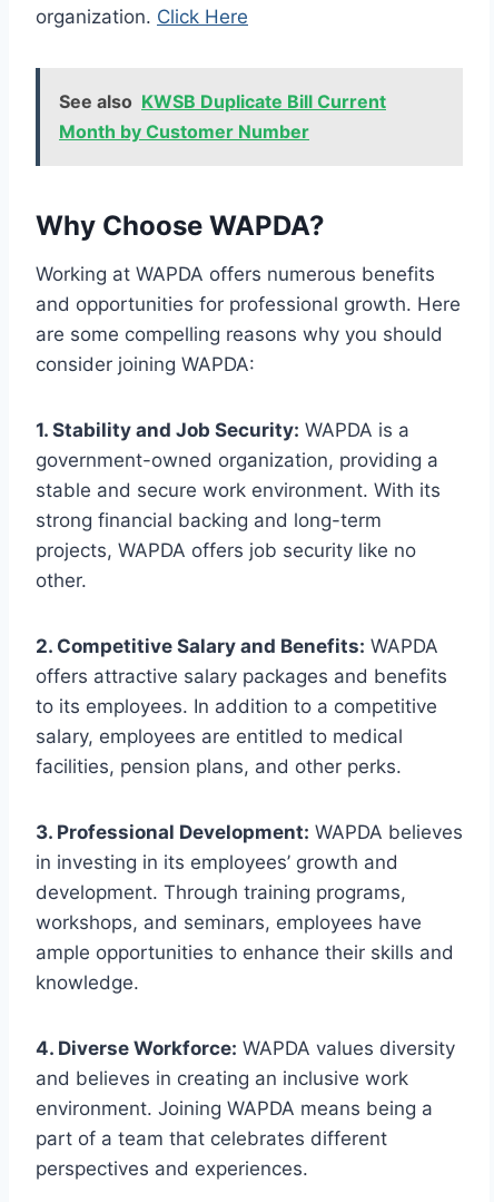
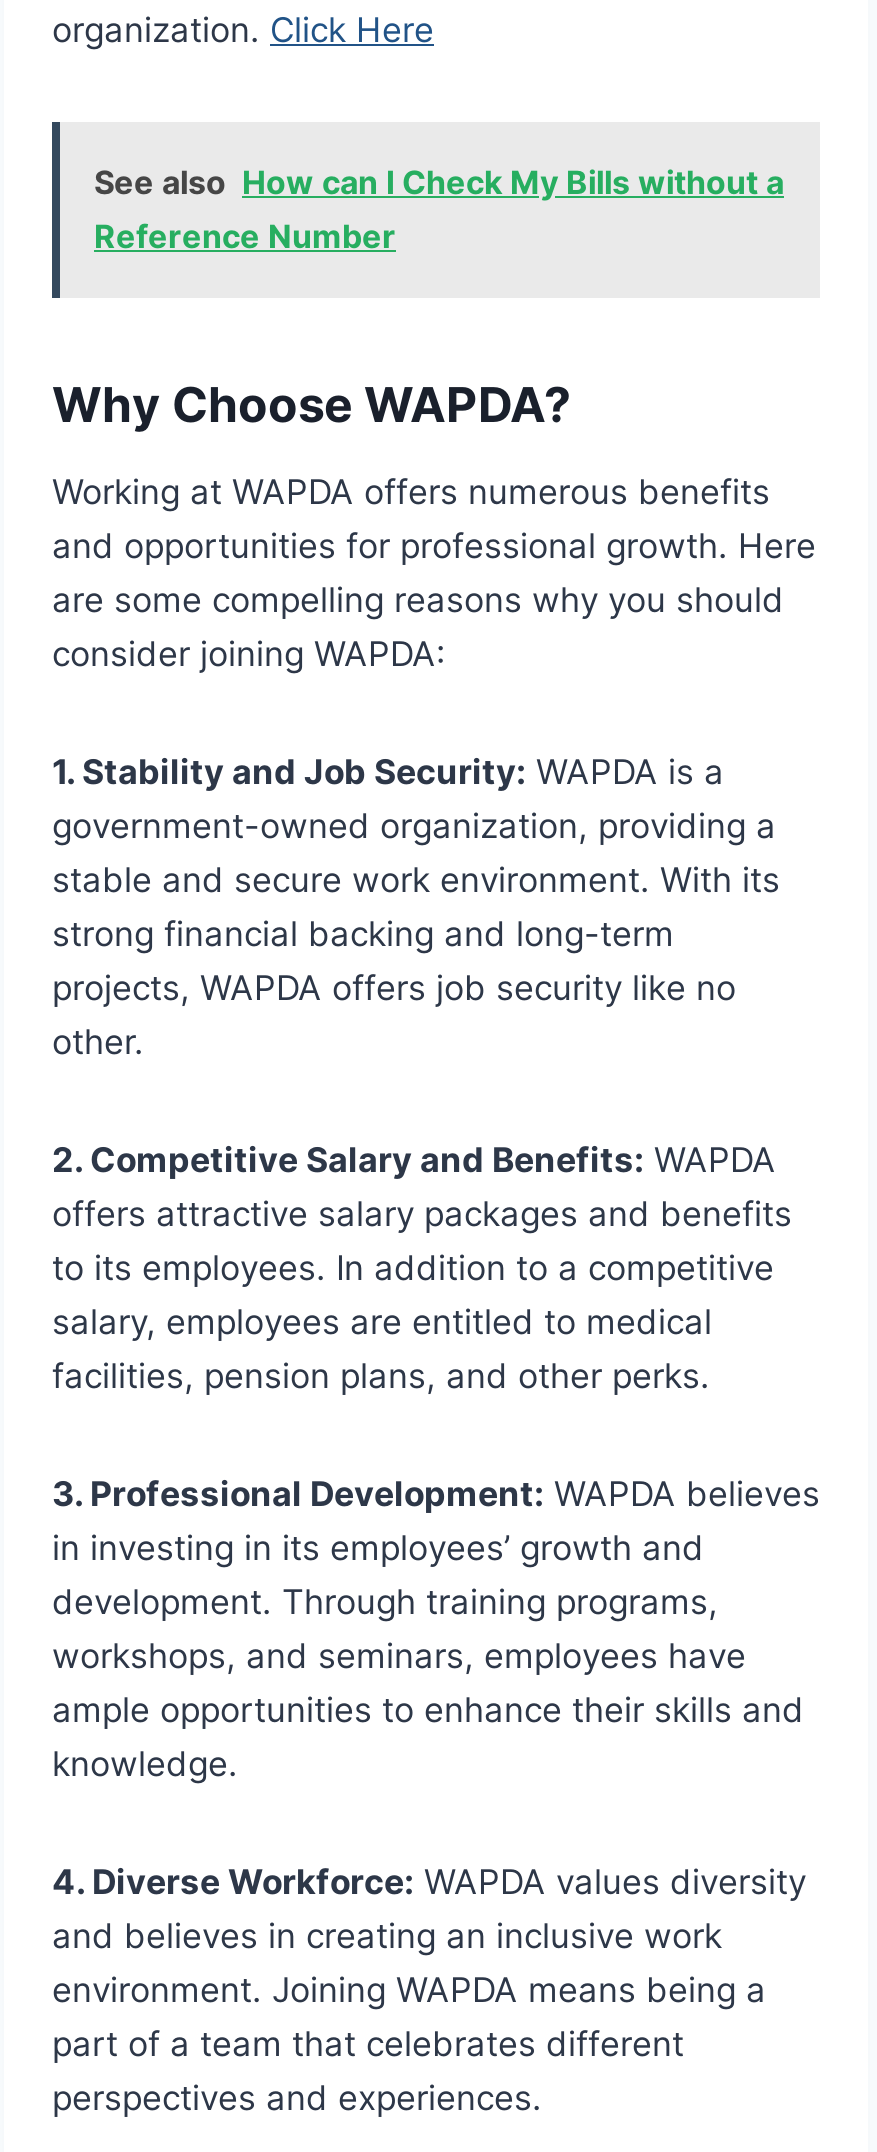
[59,90,386,143] See also KWSB Duplicate Bill Current | Month by Customer Number -> [94,162,784,256] See also How can I Check My Bills without a | Reference Number

